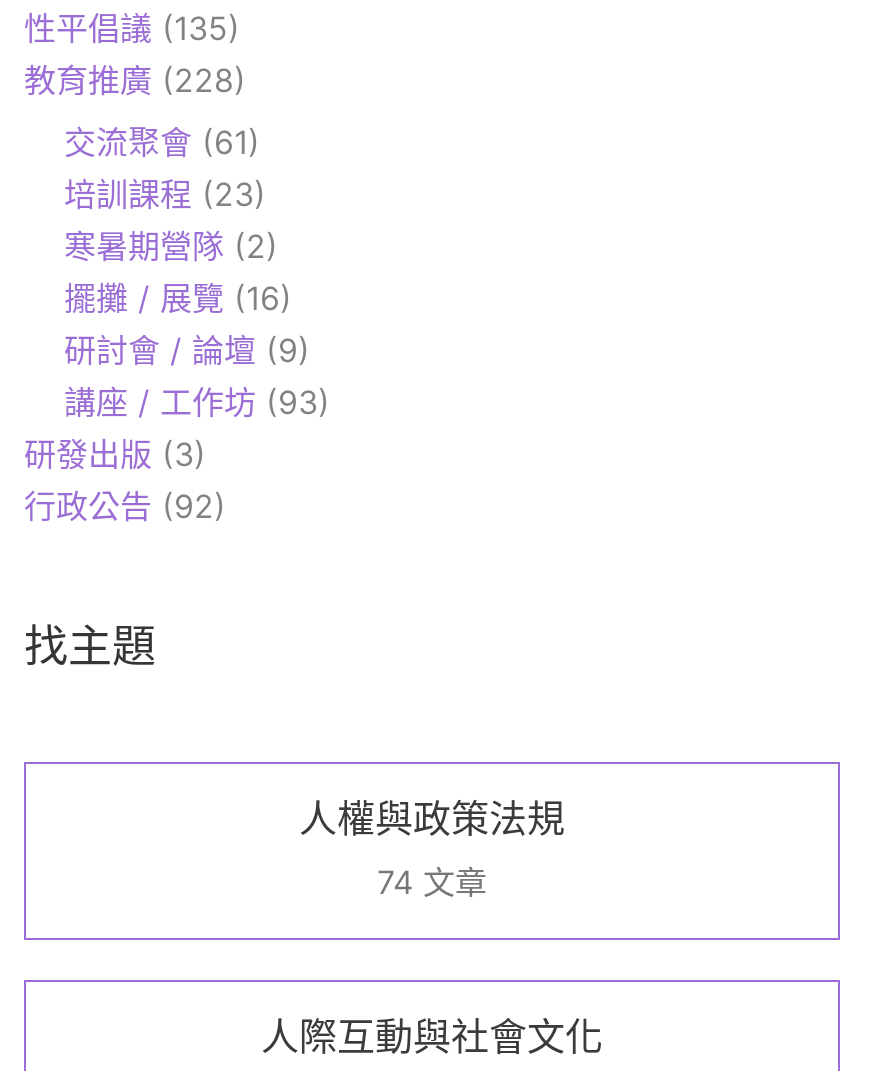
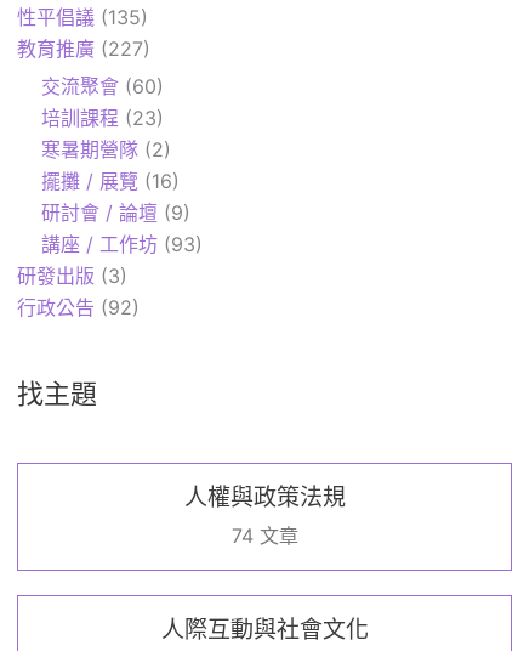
[24,59,246,99] 教育推廣(228) -> [17,36,150,60] 教育推廣(227)
[64,121,260,161] 交流聚會(61) -> [41,74,164,98] 交流聚會(60)

